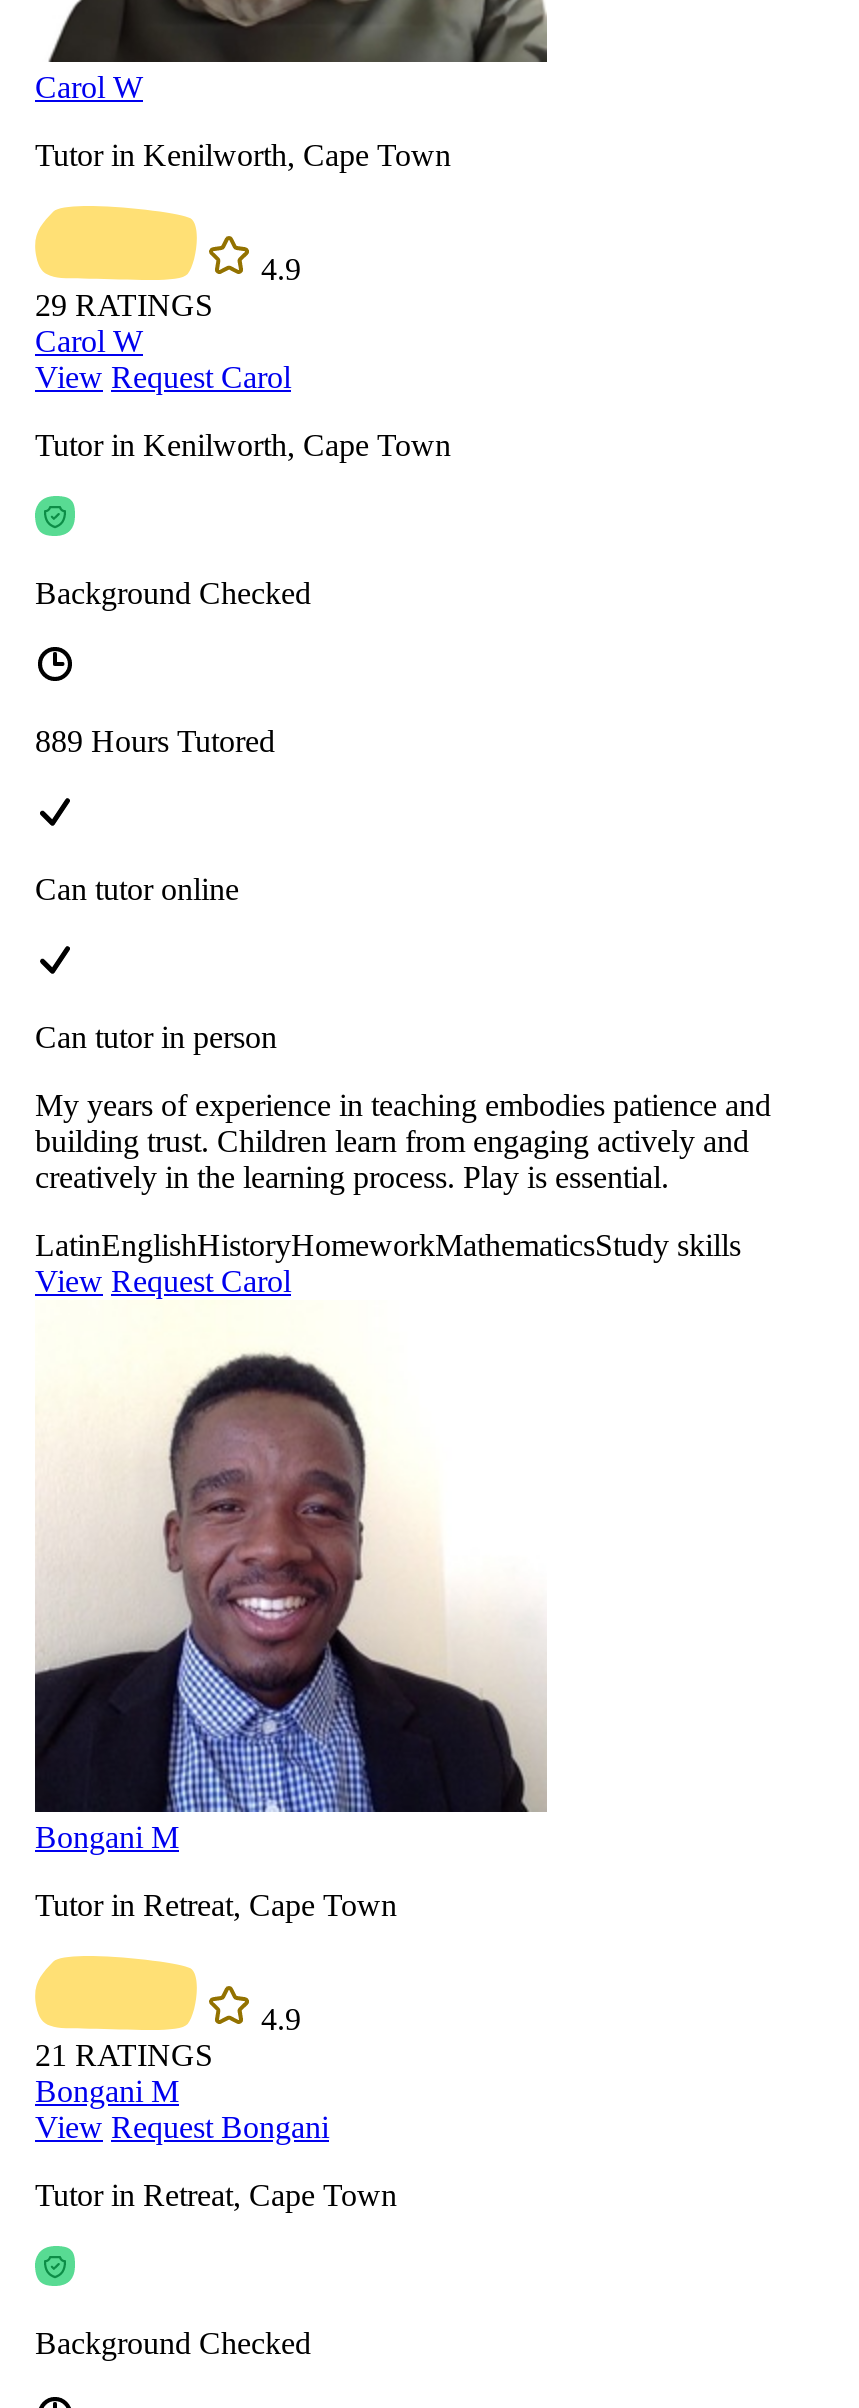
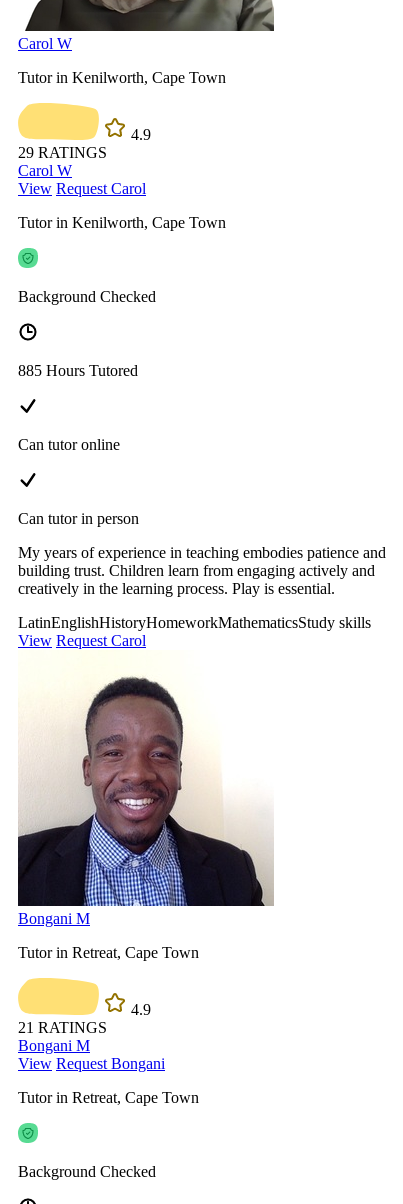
[35,724,275,758] 889 Hours Tutored -> [18,362,138,379] 885 Hours Tutored

